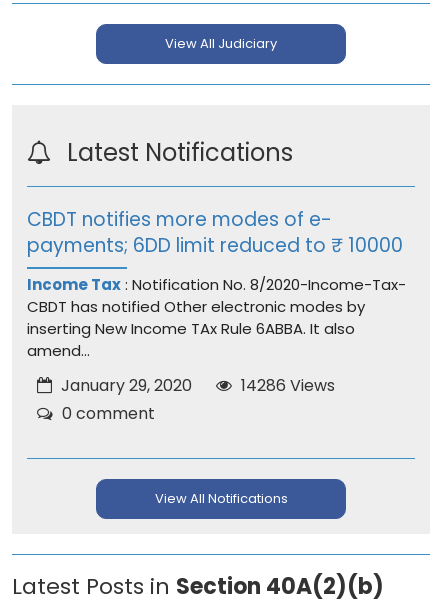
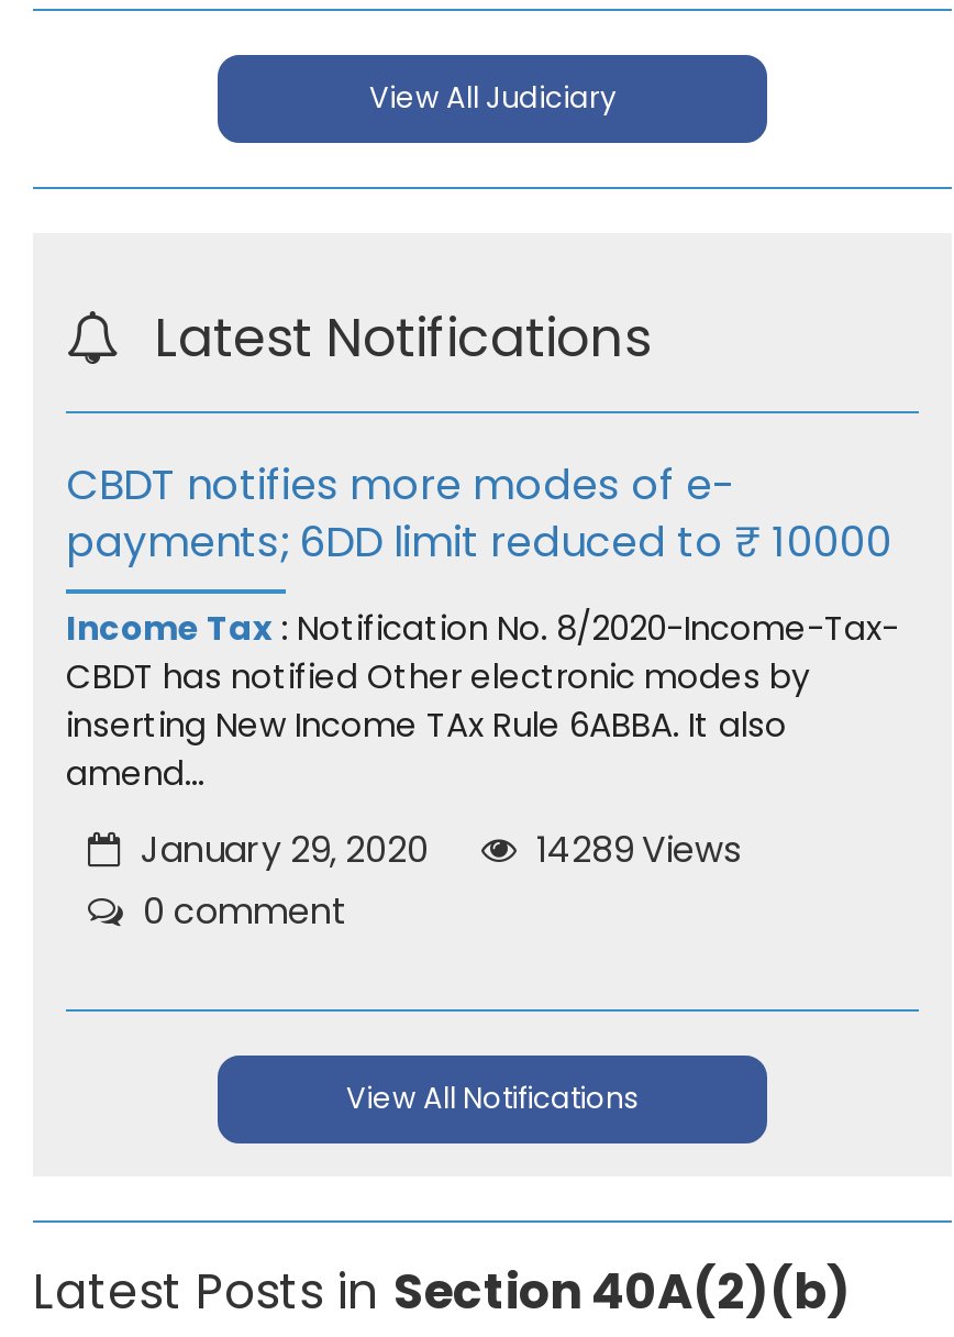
[57,374,335,397] January 29, 2020 14286 Views -> [132,825,741,875] January 29, 2020 14289 Views

